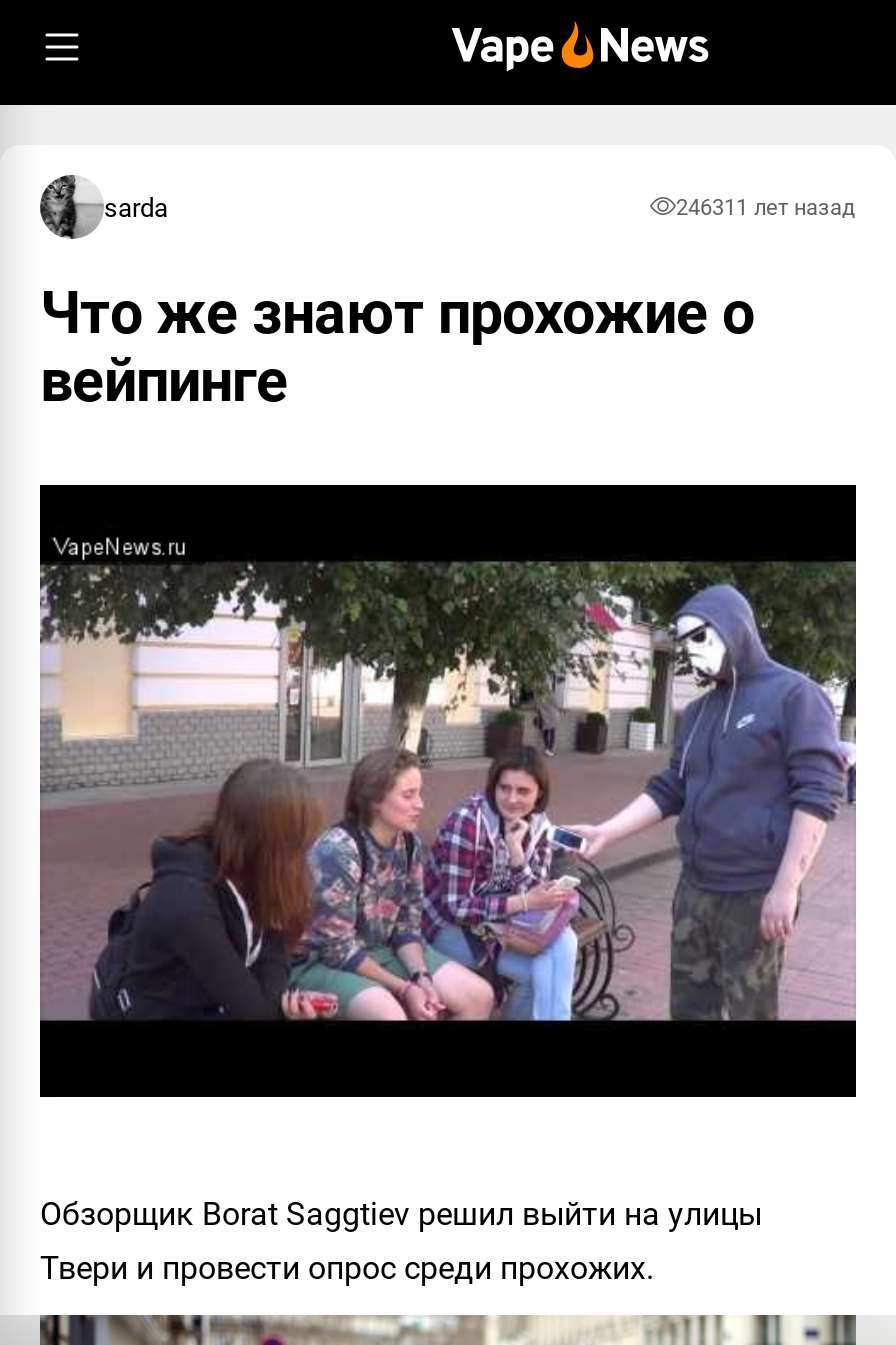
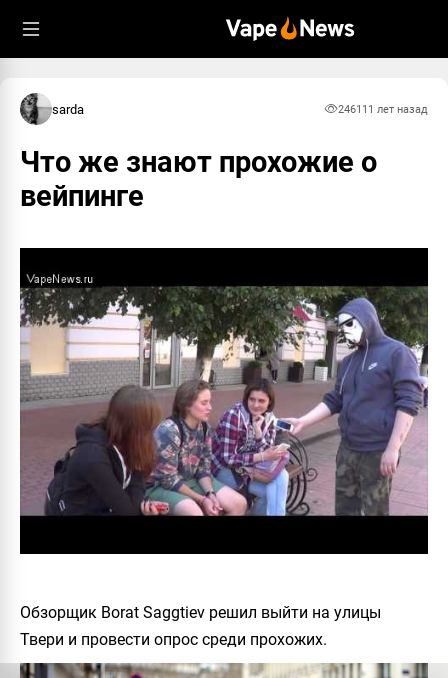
[676,194,856,220] 246311 лет назад -> [338,102,428,115] 246111 лет назад

